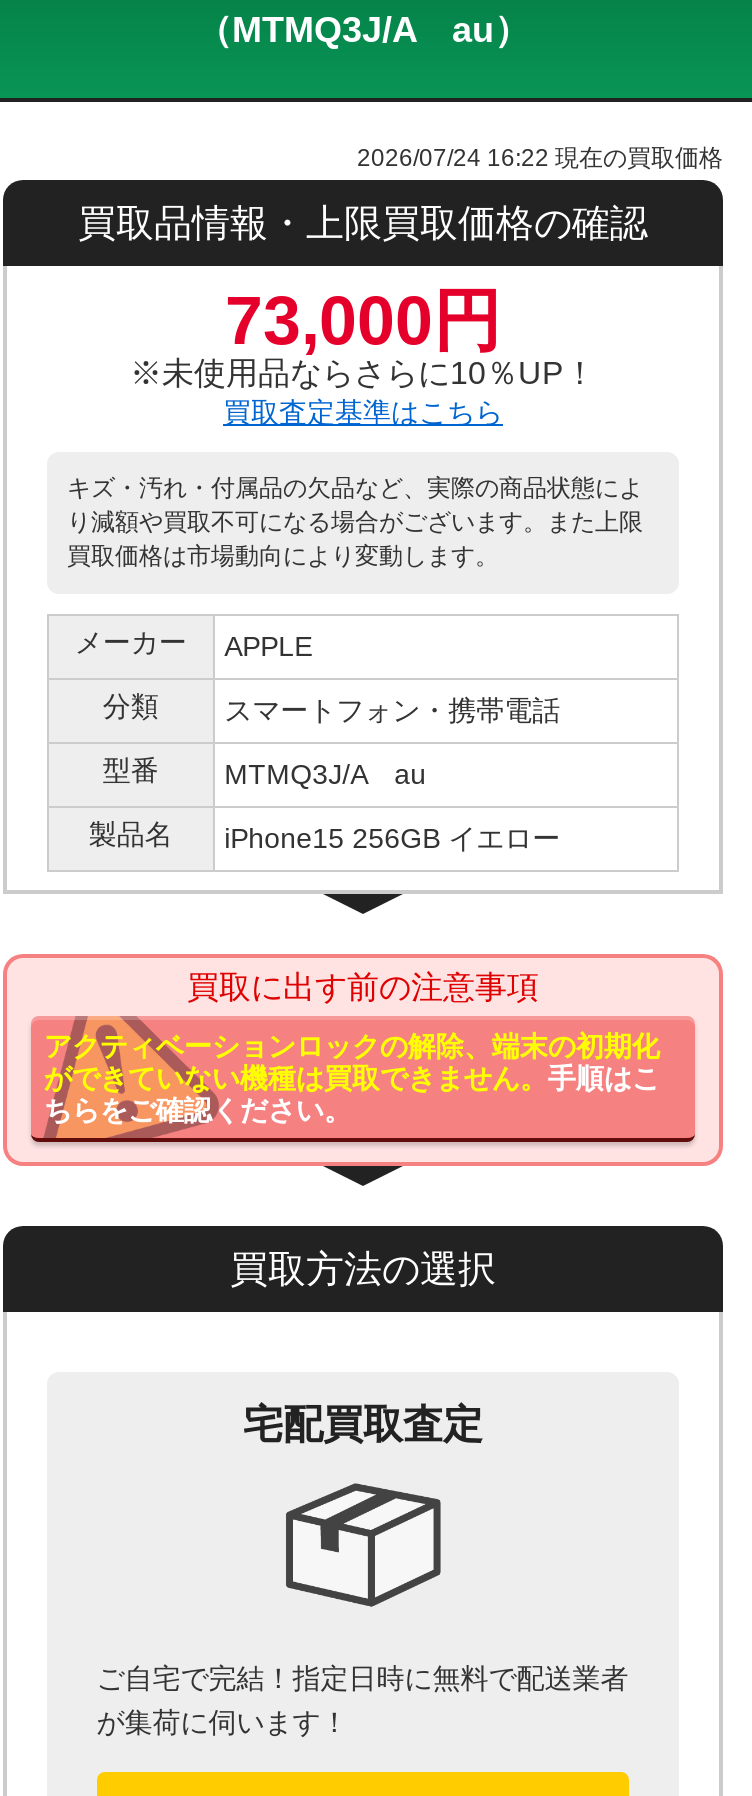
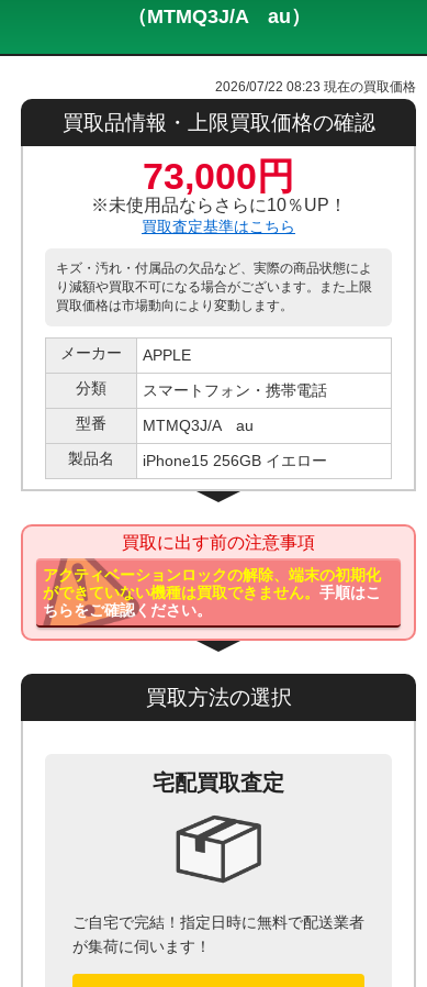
[357,144,723,172] 2026/07/24 16:22現在の買取価格 -> [215,79,416,95] 2026/07/22 08:23現在の買取価格

